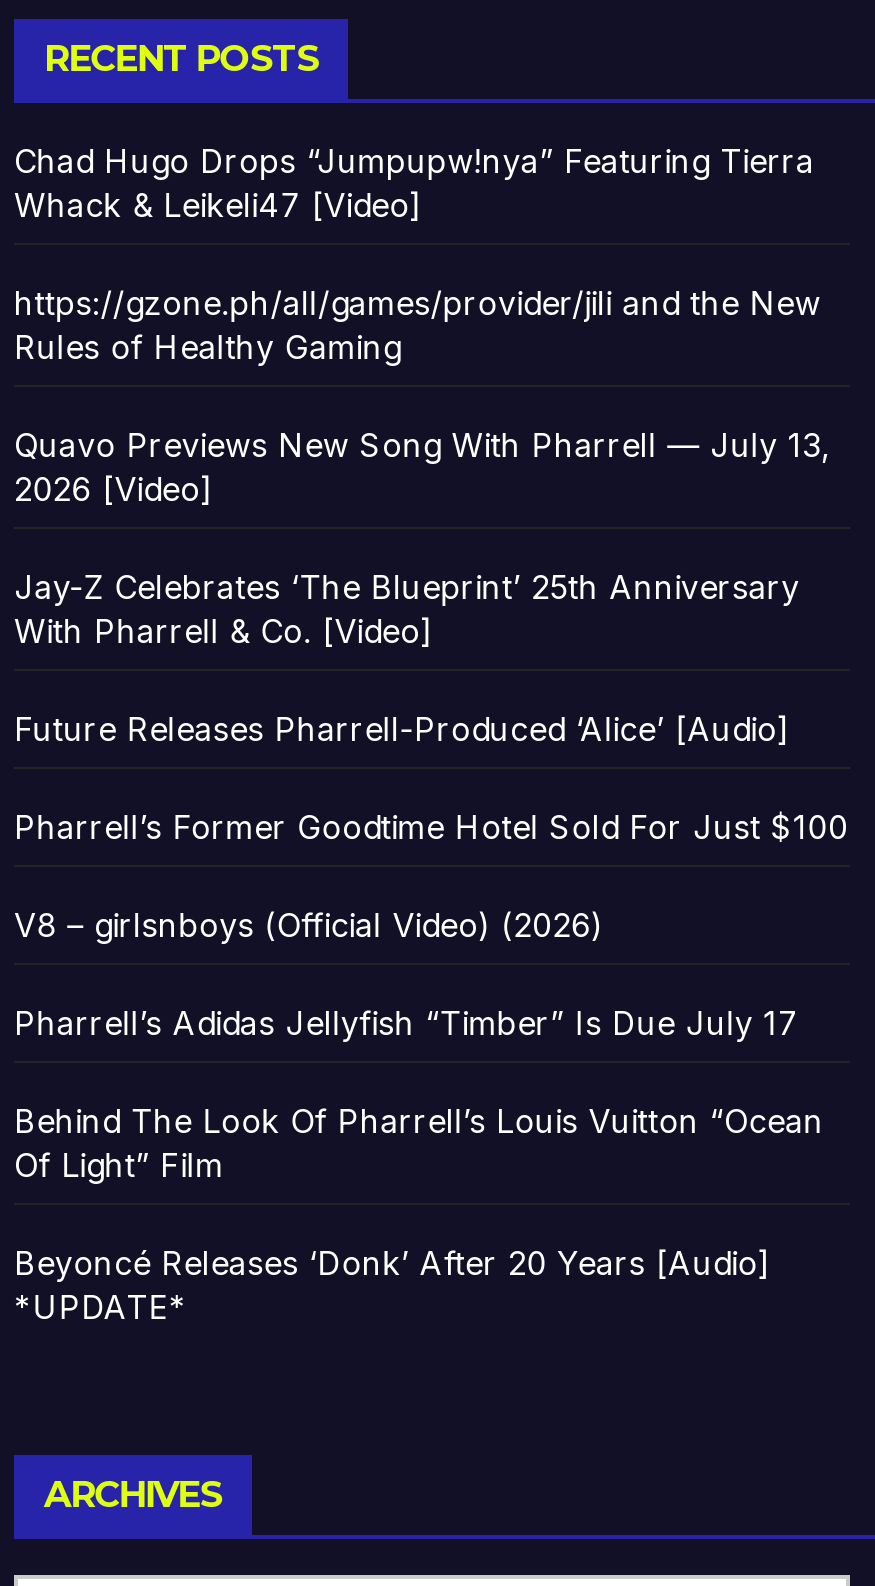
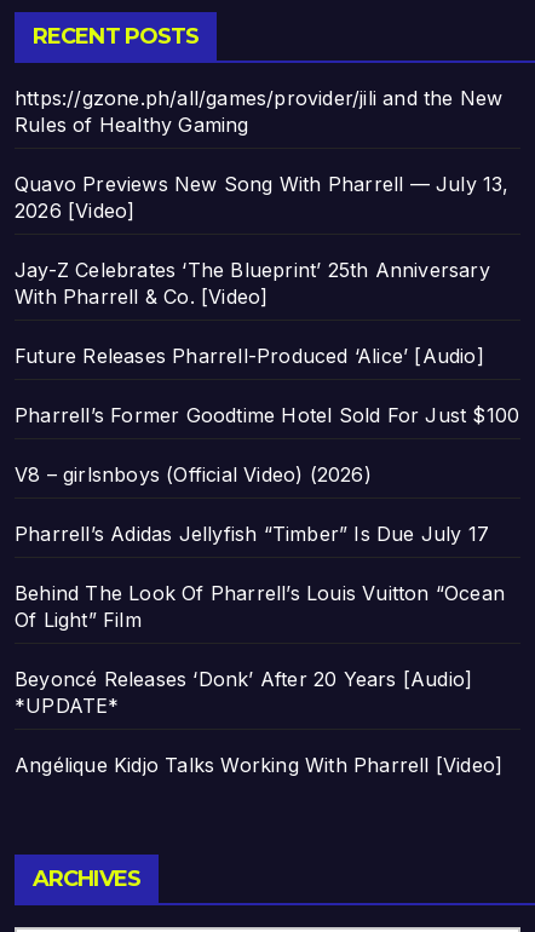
[14,142,814,226] Chad Hugo Drops “Jumpupw!nya” Featuring Tierra | Whack & Leikeli47 [Video] -> none
moved [14,284,848,1328] -> [15,86,520,718]: https://gzone.ph/all/games/provider/jili and the New | Rules of Healthy Gaming | Quavo Previews New Song With Pharrell — July 13, | ... | Beyoncé Releases ‘Donk’ After 20 Years [Audio] | *UPDATE*
none -> [15,753,503,778] Angélique Kidjo Talks Working With Pharrell [Video]

